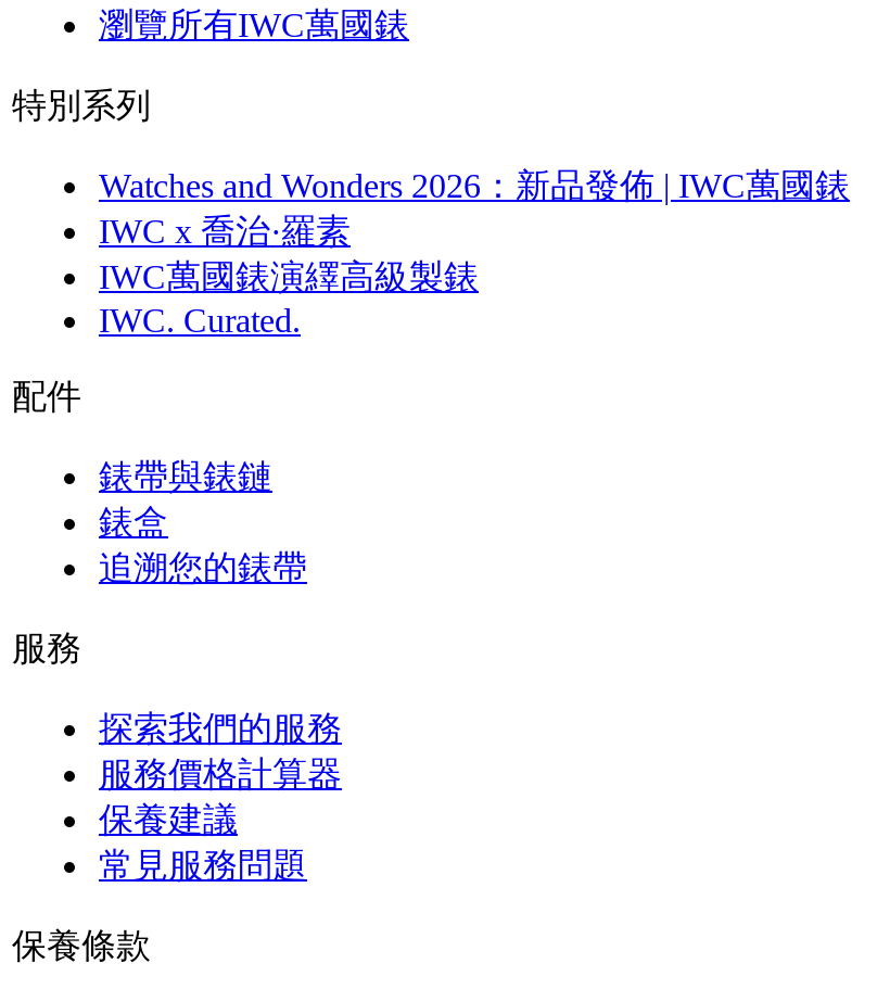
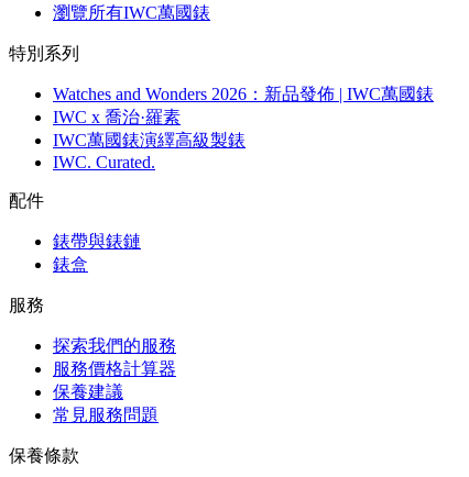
[99,549,307,586] 追溯您的錶帶 -> none

